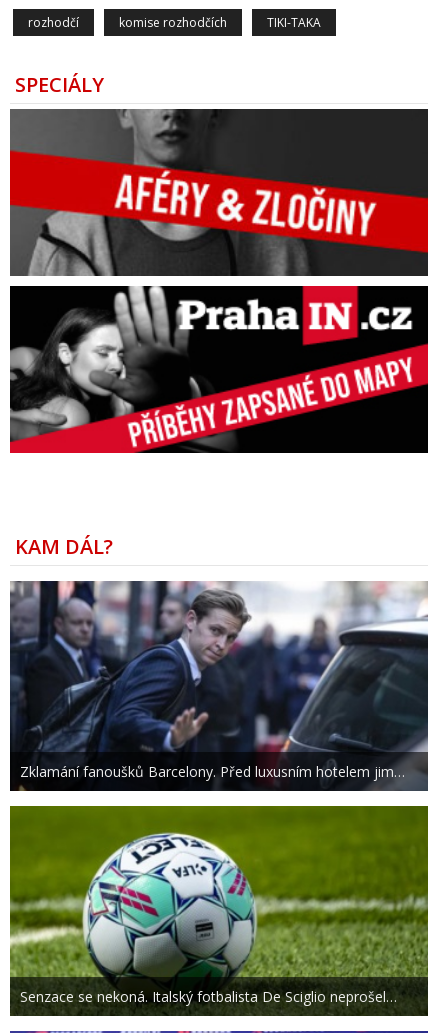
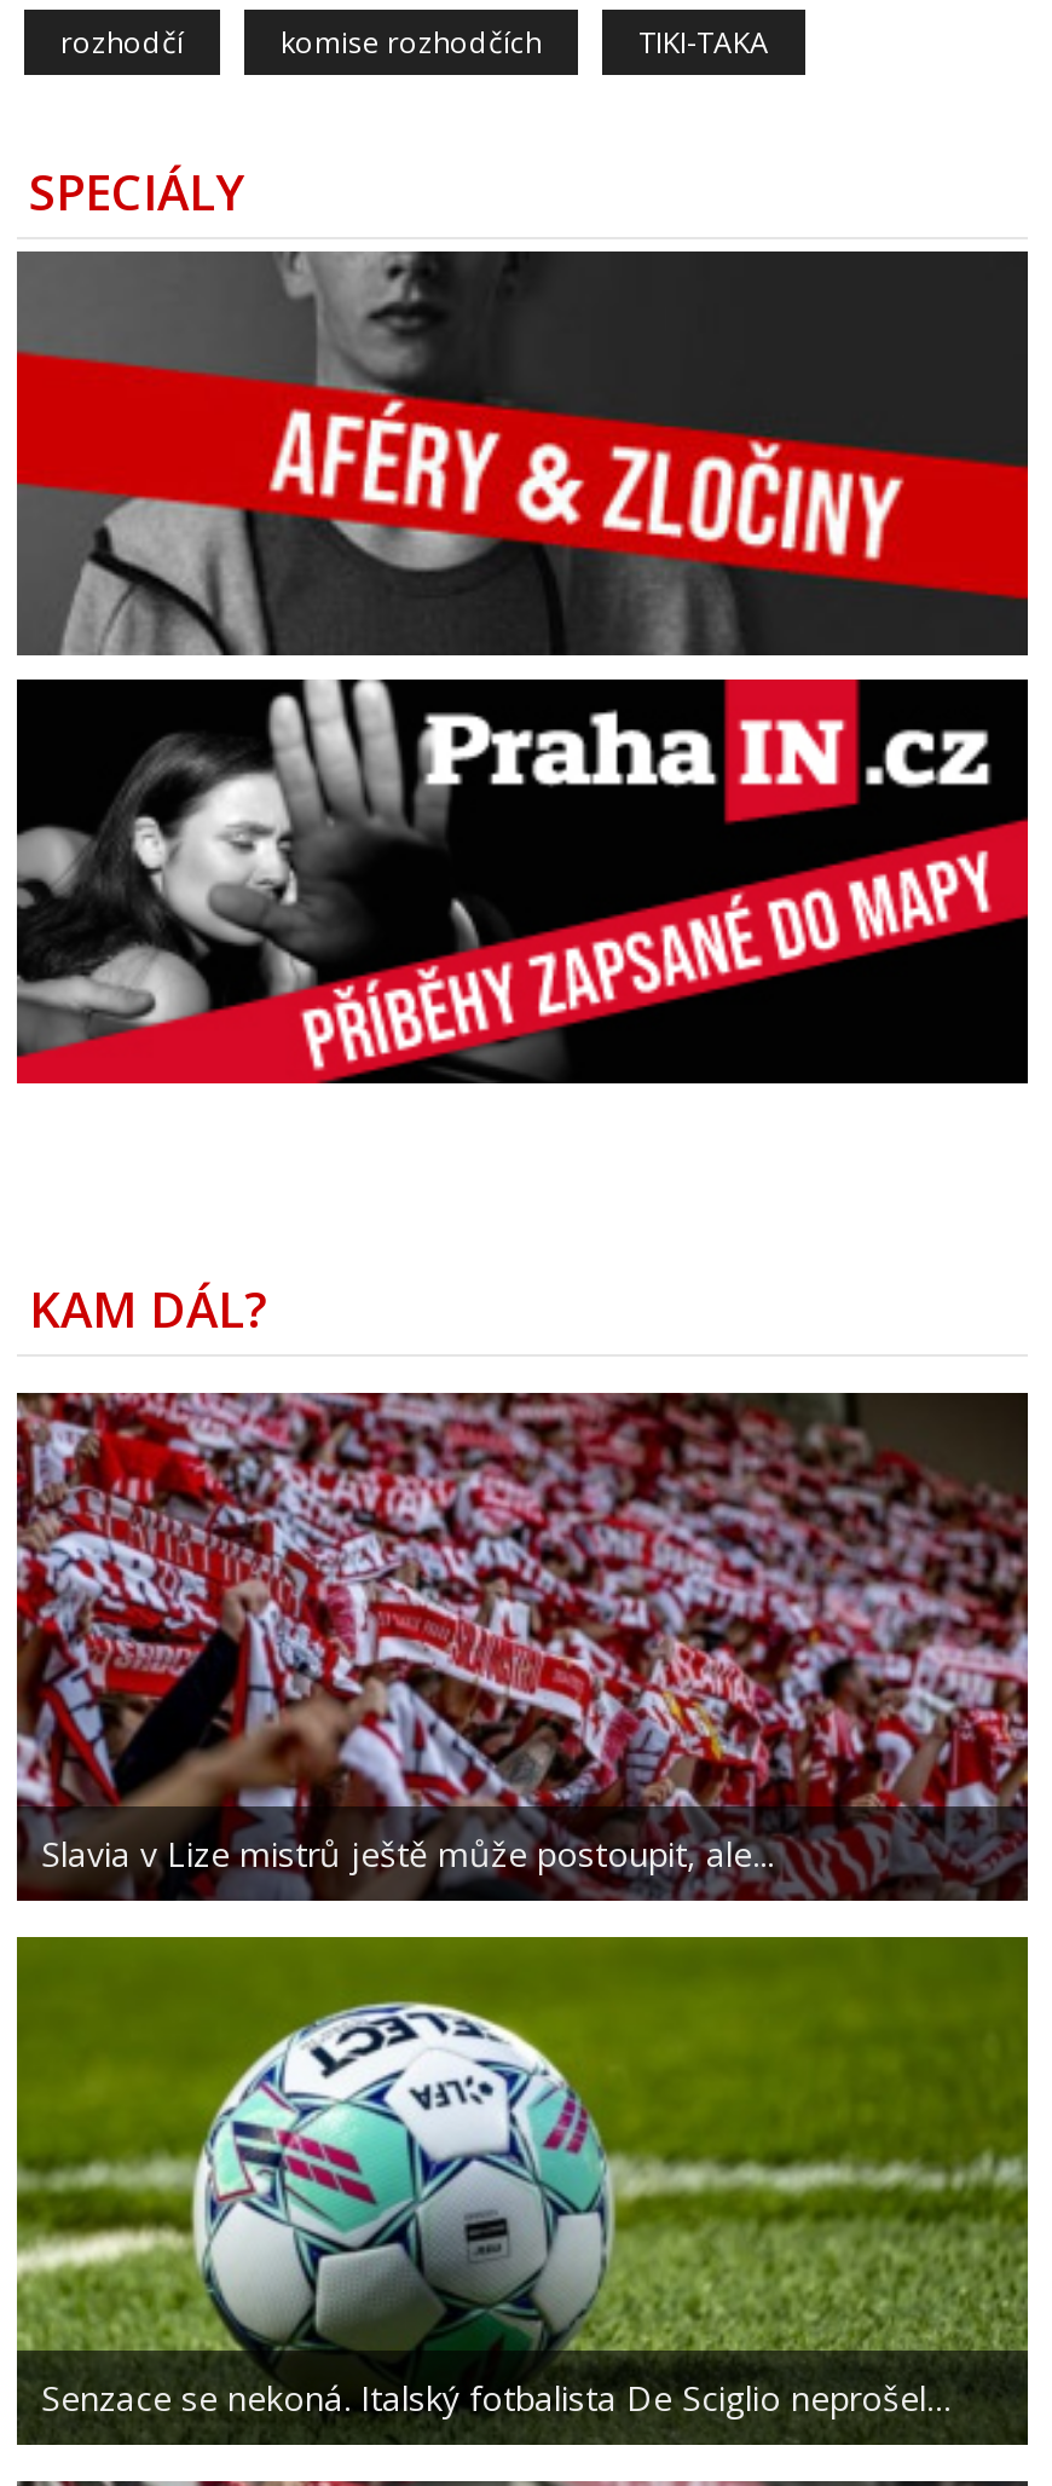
[9,580,428,781] [image] | Zklamání fanoušků Barcelony. Před luxusním hotelem jim… -> [15,1391,1030,1901] [image] | Slavia v Lize mistrů ještě může postoupit, ale...

